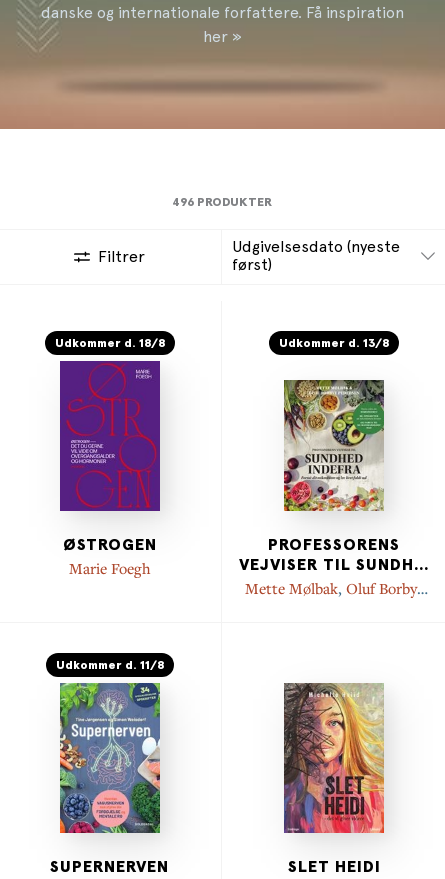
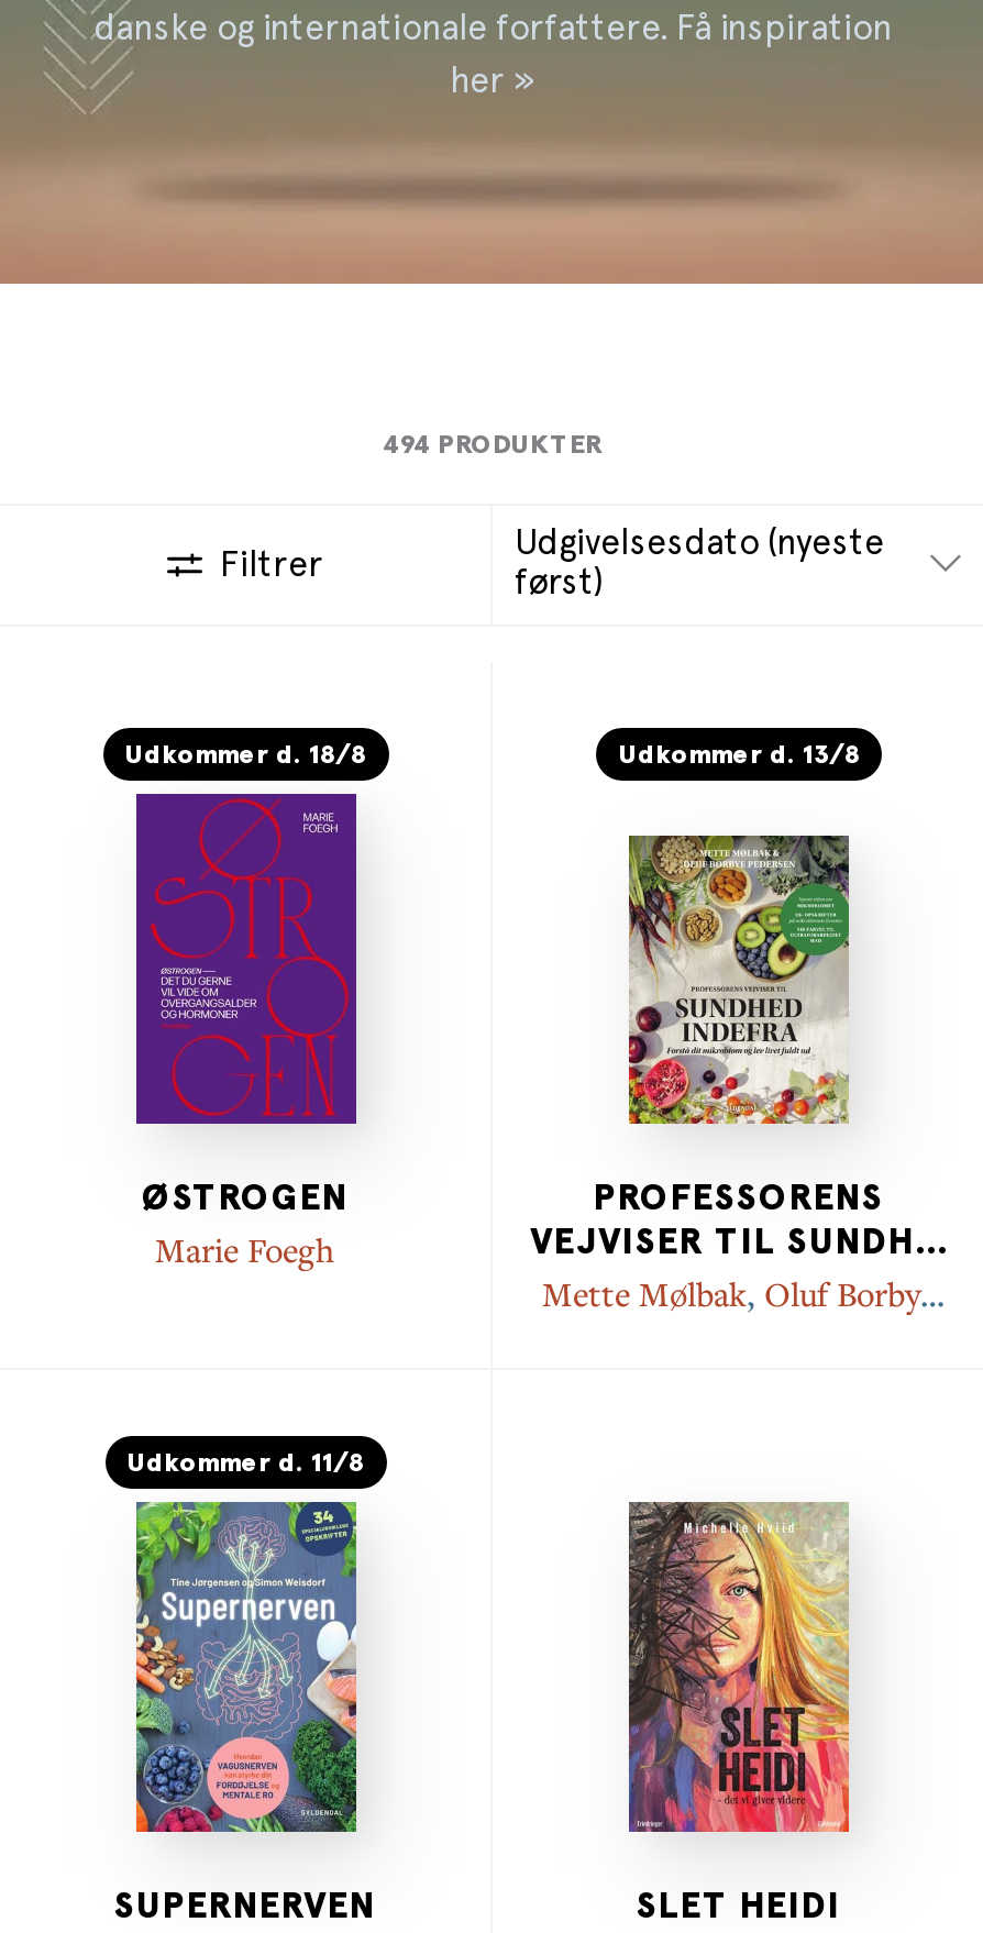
[172,197,272,209] 496 PRODUKTER -> [383,433,603,460] 494 PRODUKTER

